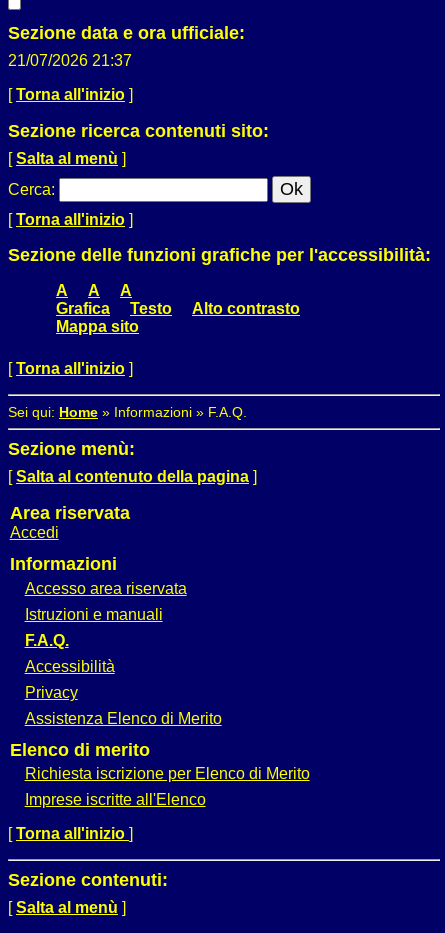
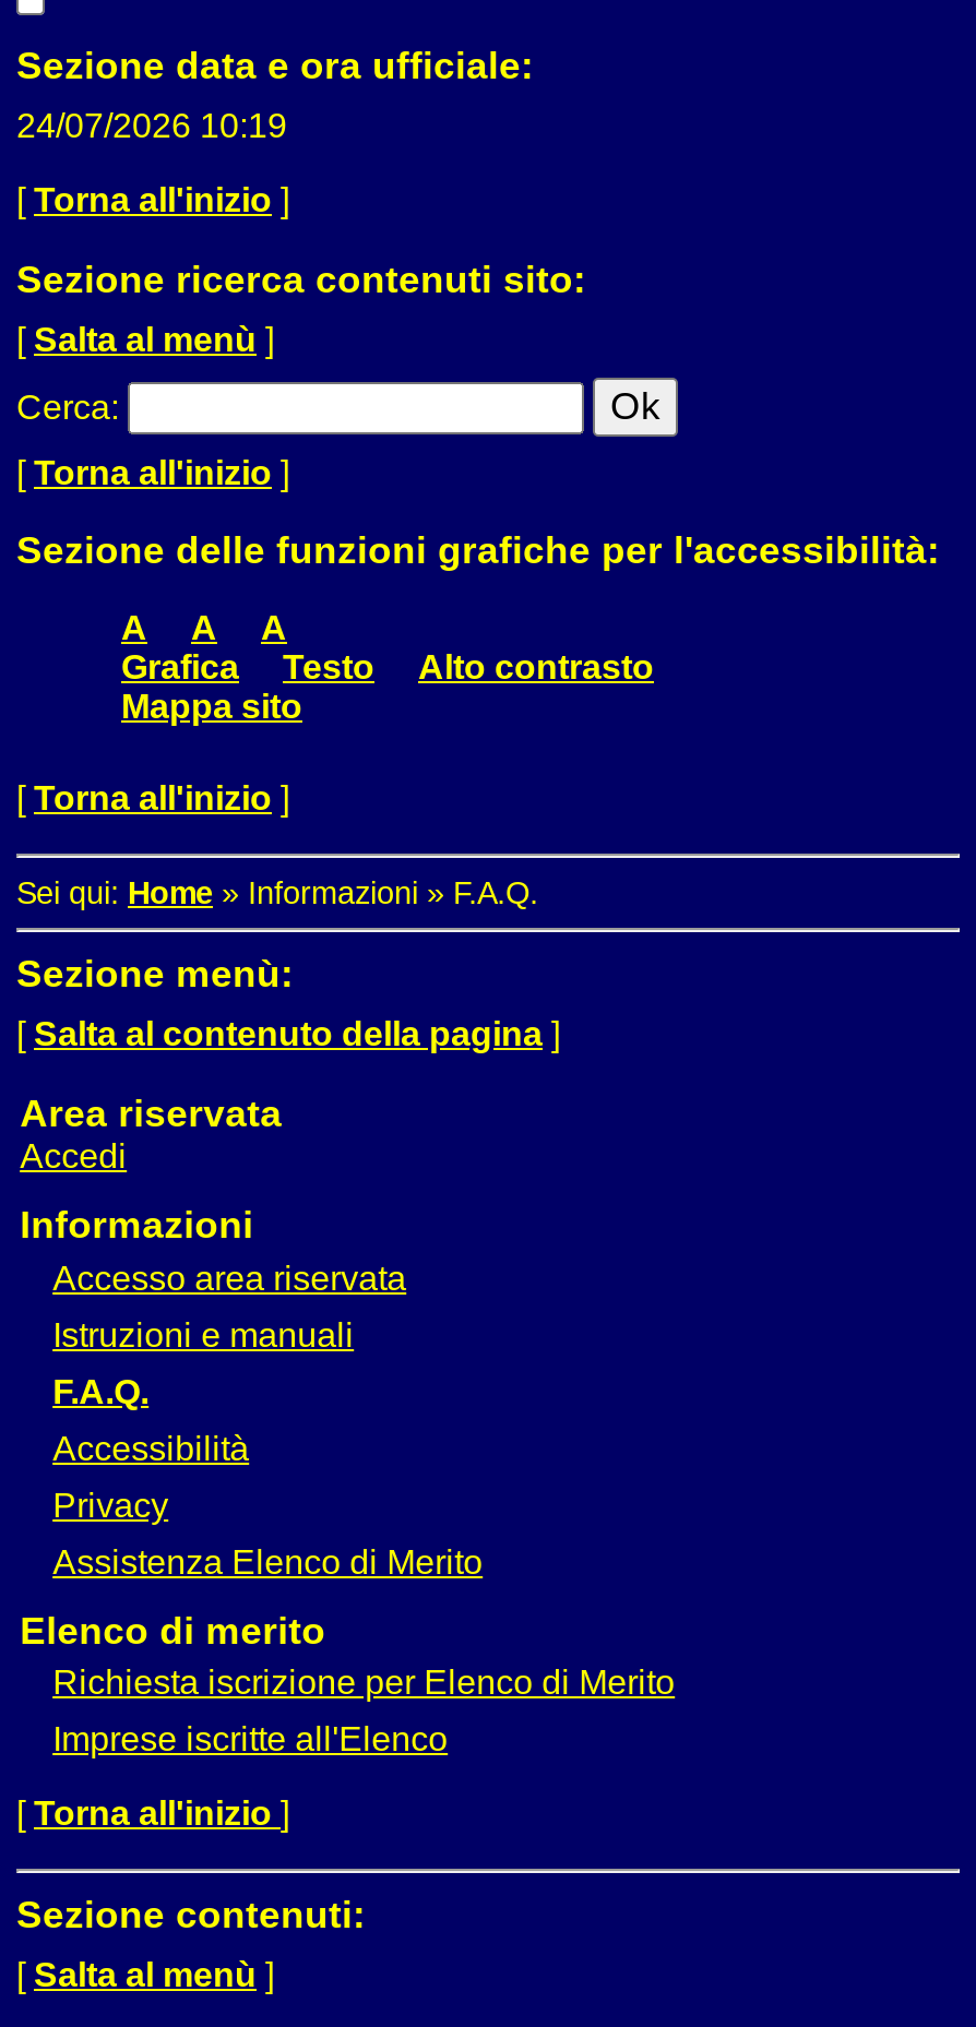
[8,52,132,69] 21/07/2026 21:37 -> [16,107,287,144] 24/07/2026 10:19

